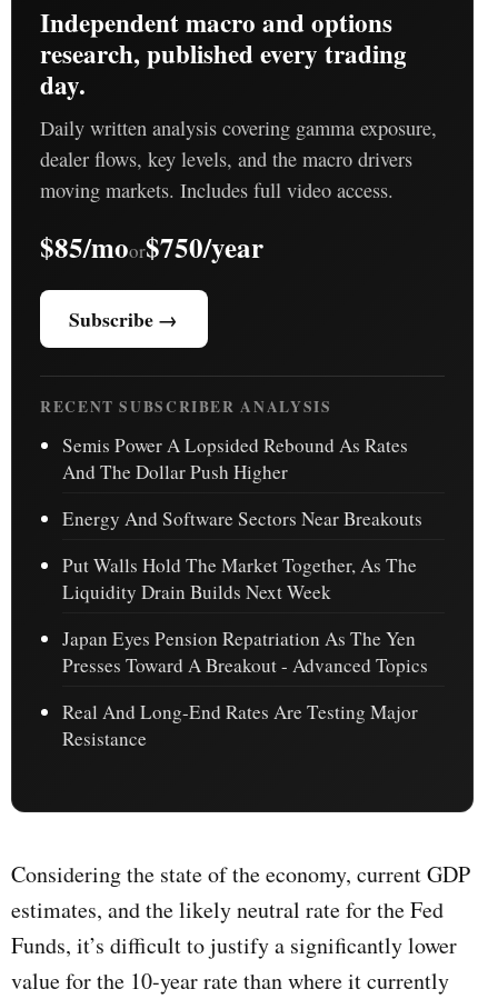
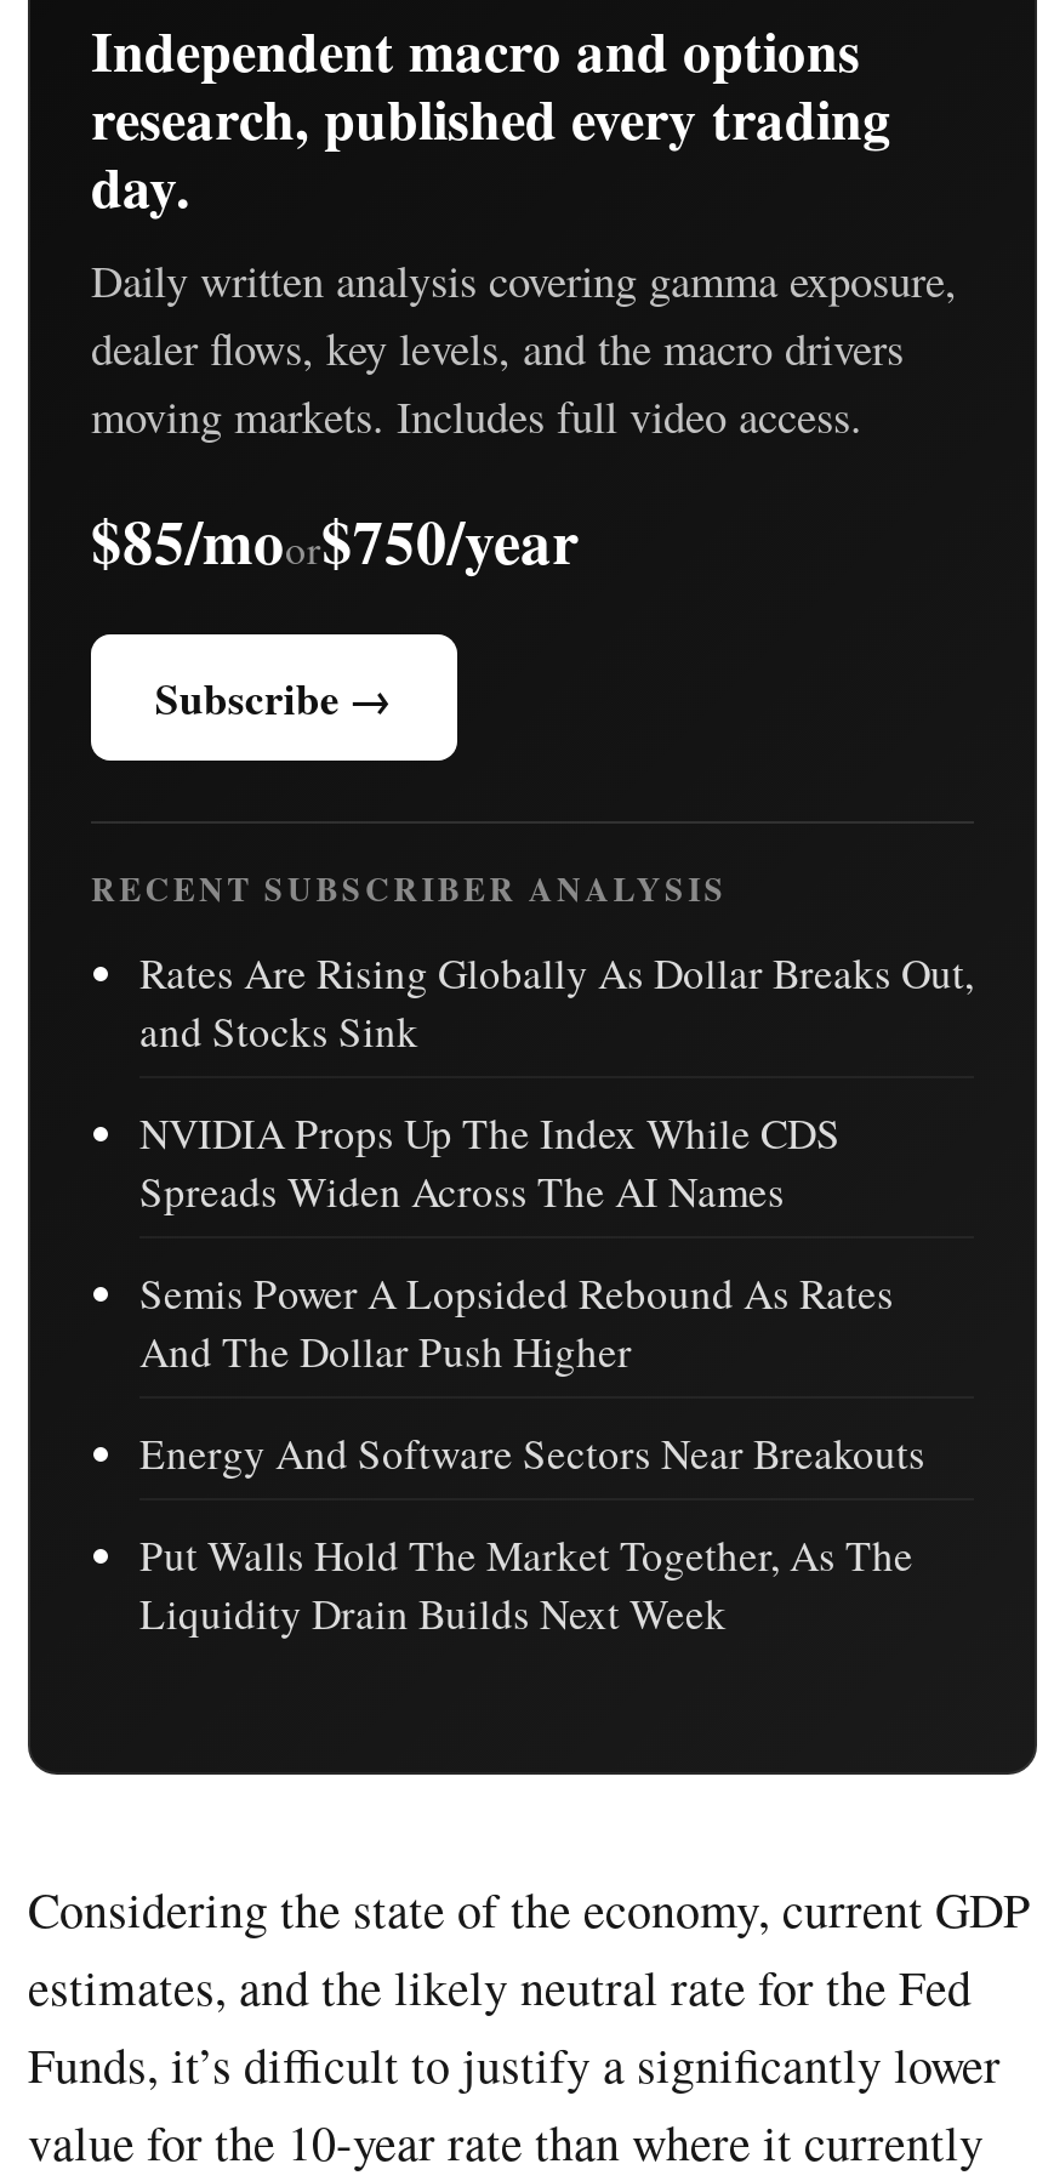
none -> [139,944,974,1218] Rates Are Rising Globally As Dollar Breaks Out, | and Stocks Sink | NVIDIA Props Up The Index While CDS | Spreads Widen Across The AI Names
moved [62,432,422,605] -> [139,1264,925,1640]: Semis Power A Lopsided Rebound As Rates | And The Dollar Push Higher | Energy And Software Sectors Near Breakouts | Put Walls Hold The Market Together, As The | Liquidity Drain Builds Next Week
[62,626,428,751] Japan Eyes Pension Repatriation As The Yen | Presses Toward A Breakout - Advanced Topics | Real And Long-End Rates Are Testing Major | Resistance -> none

